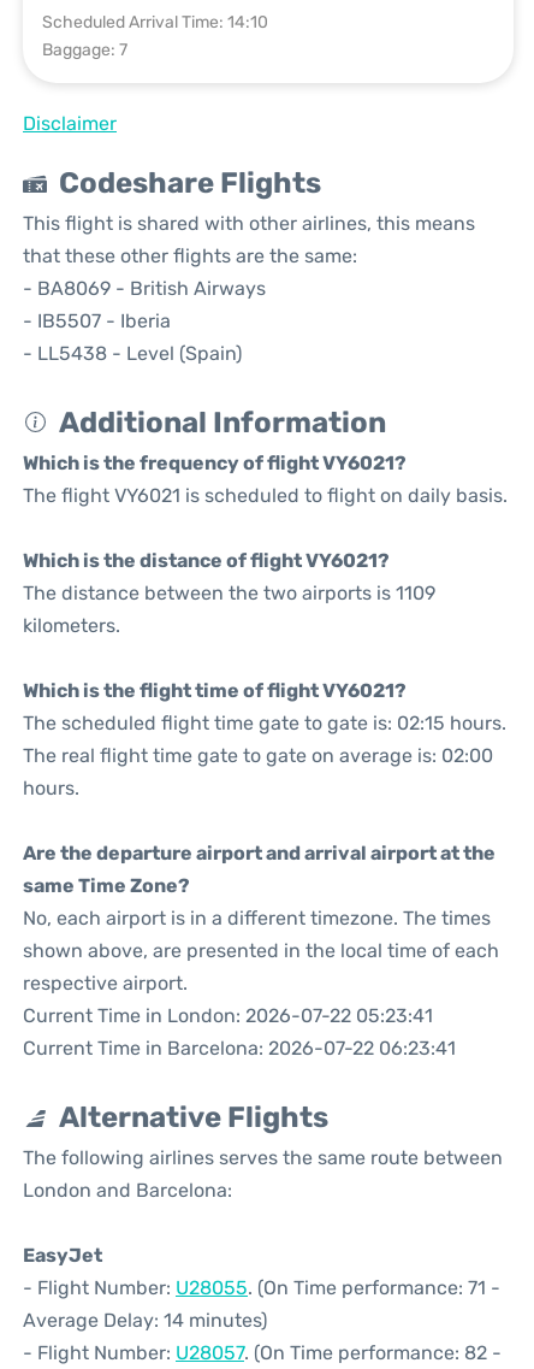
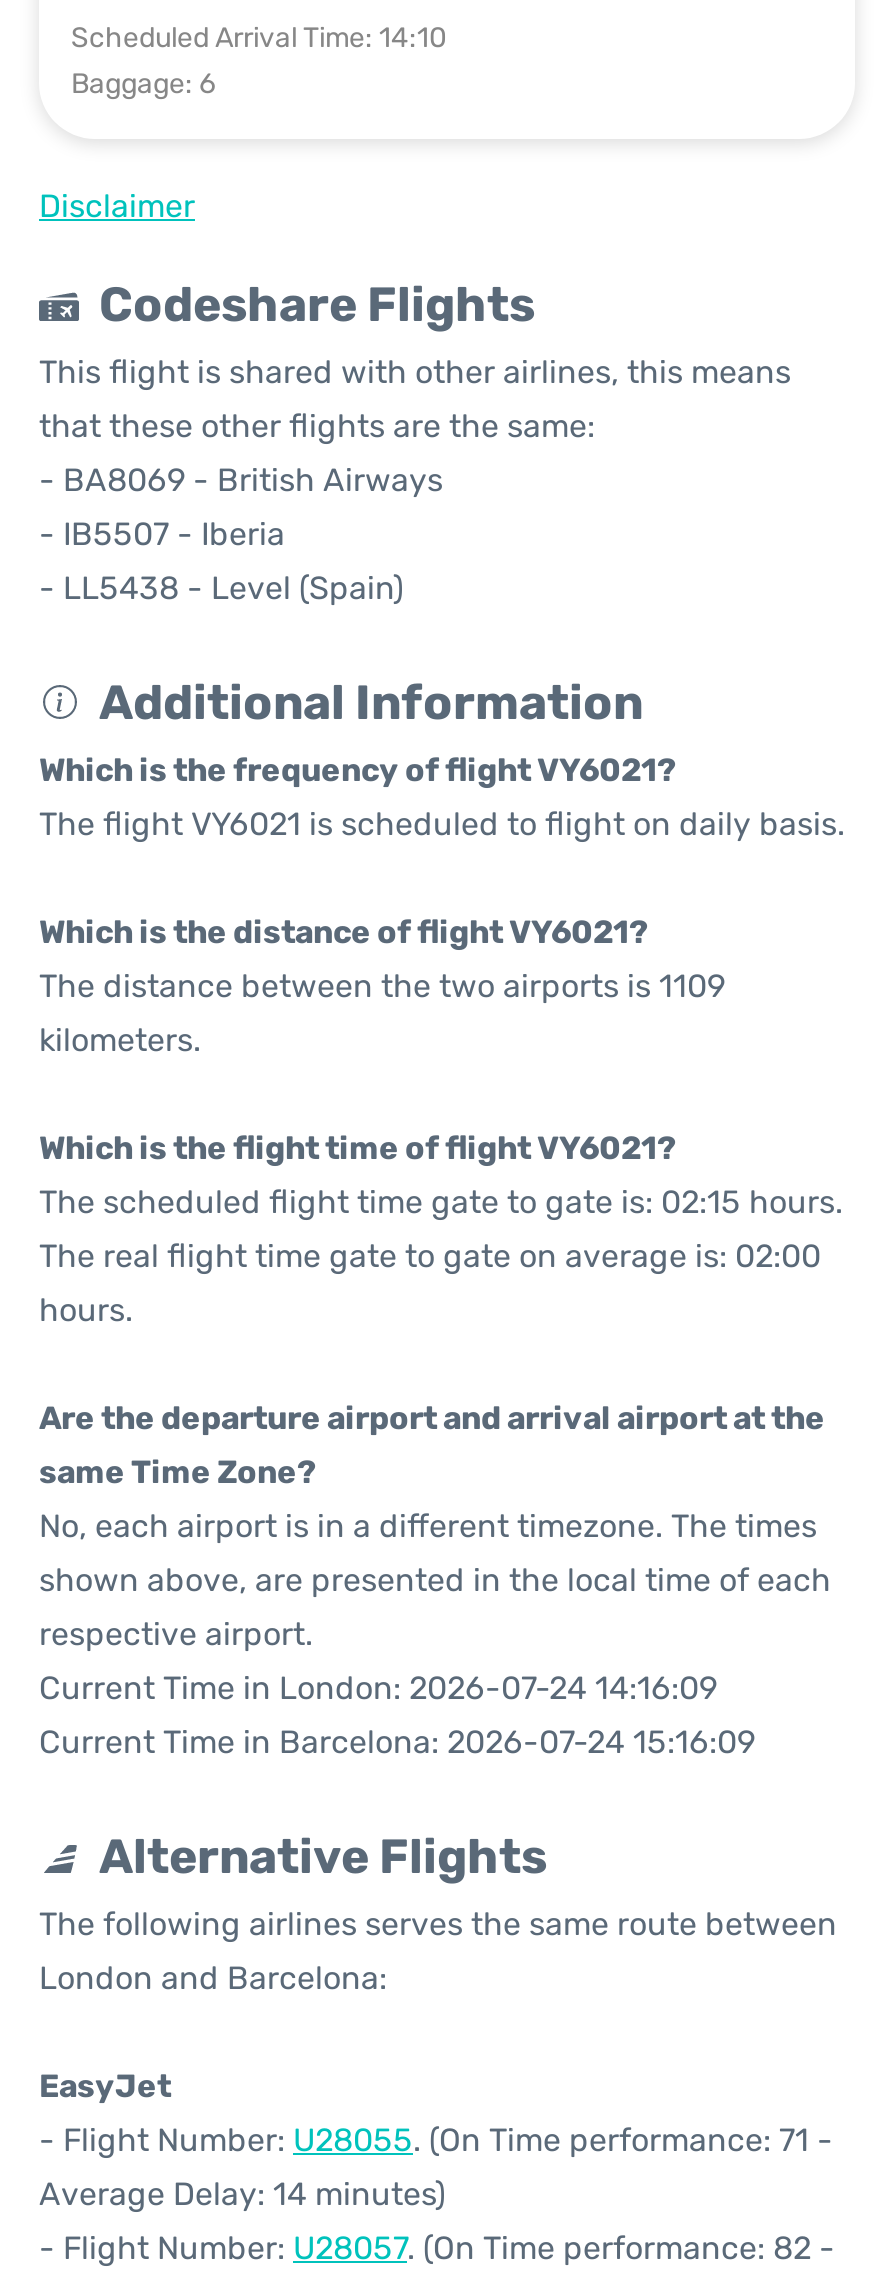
[42,40,127,60] Baggage: 7 -> [71,67,215,101] Baggage: 6
[23,1004,433,1027] Current Time in London: 2026-07-22 05:23:41 -> [39,1669,717,1707] Current Time in London: 2026-07-24 14:16:09
[23,1037,456,1060] Current Time in Barcelona: 2026-07-22 06:23:41 -> [39,1723,755,1761] Current Time in Barcelona: 2026-07-24 15:16:09

